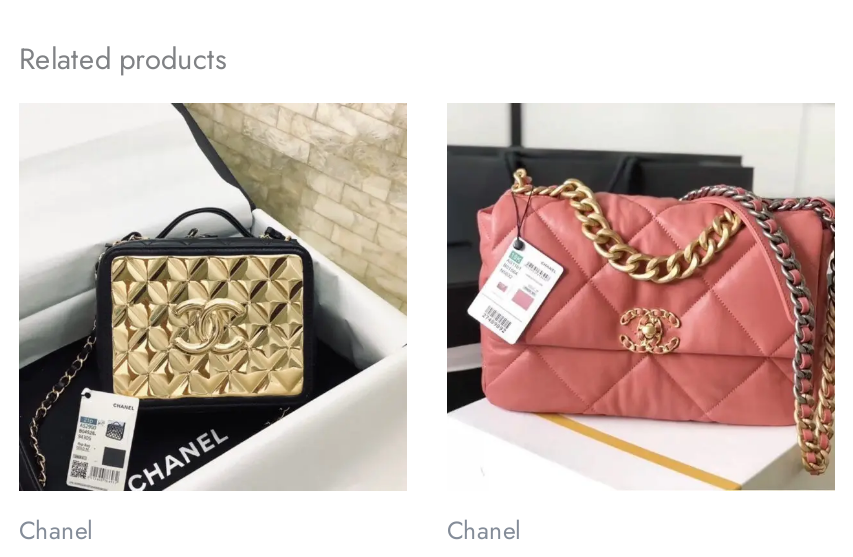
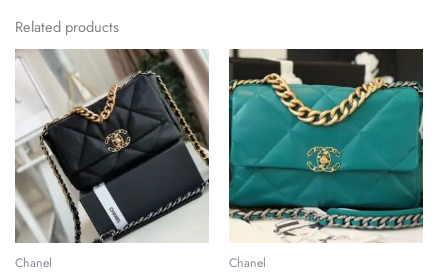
[17,103,407,493] [image] -> [15,48,210,244] [image]
[447,101,837,491] [image] -> [228,48,424,243] [image]

